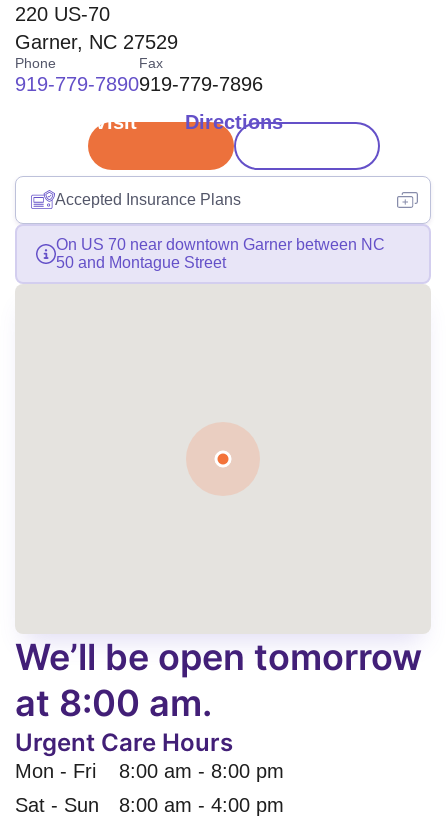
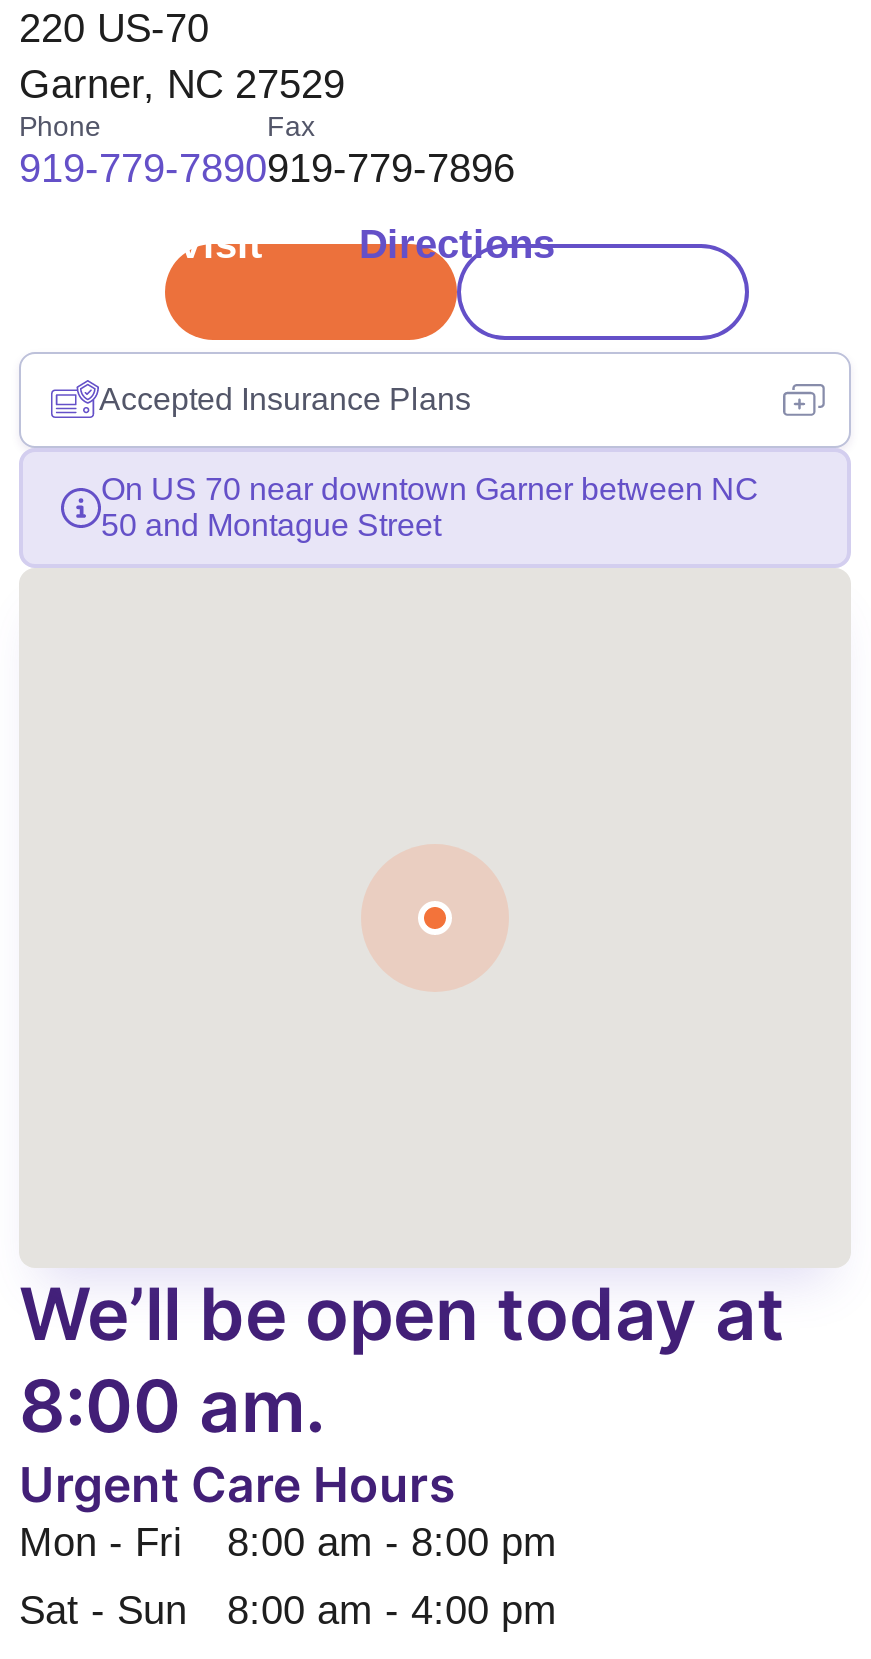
[15,635,422,725] We’ll be open tomorrow | at 8:00 am. -> [19,1270,785,1450] We’ll be open today at | 8:00 am.

